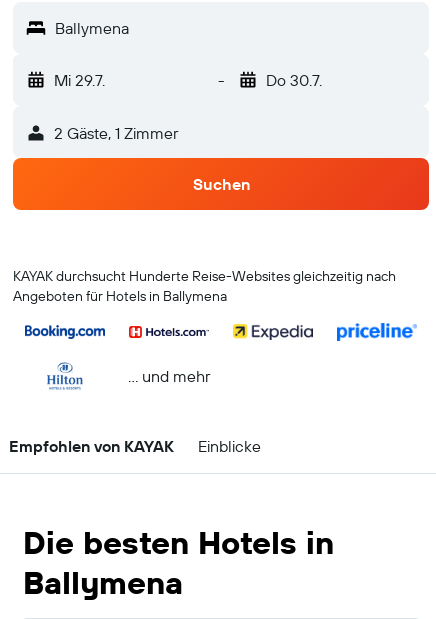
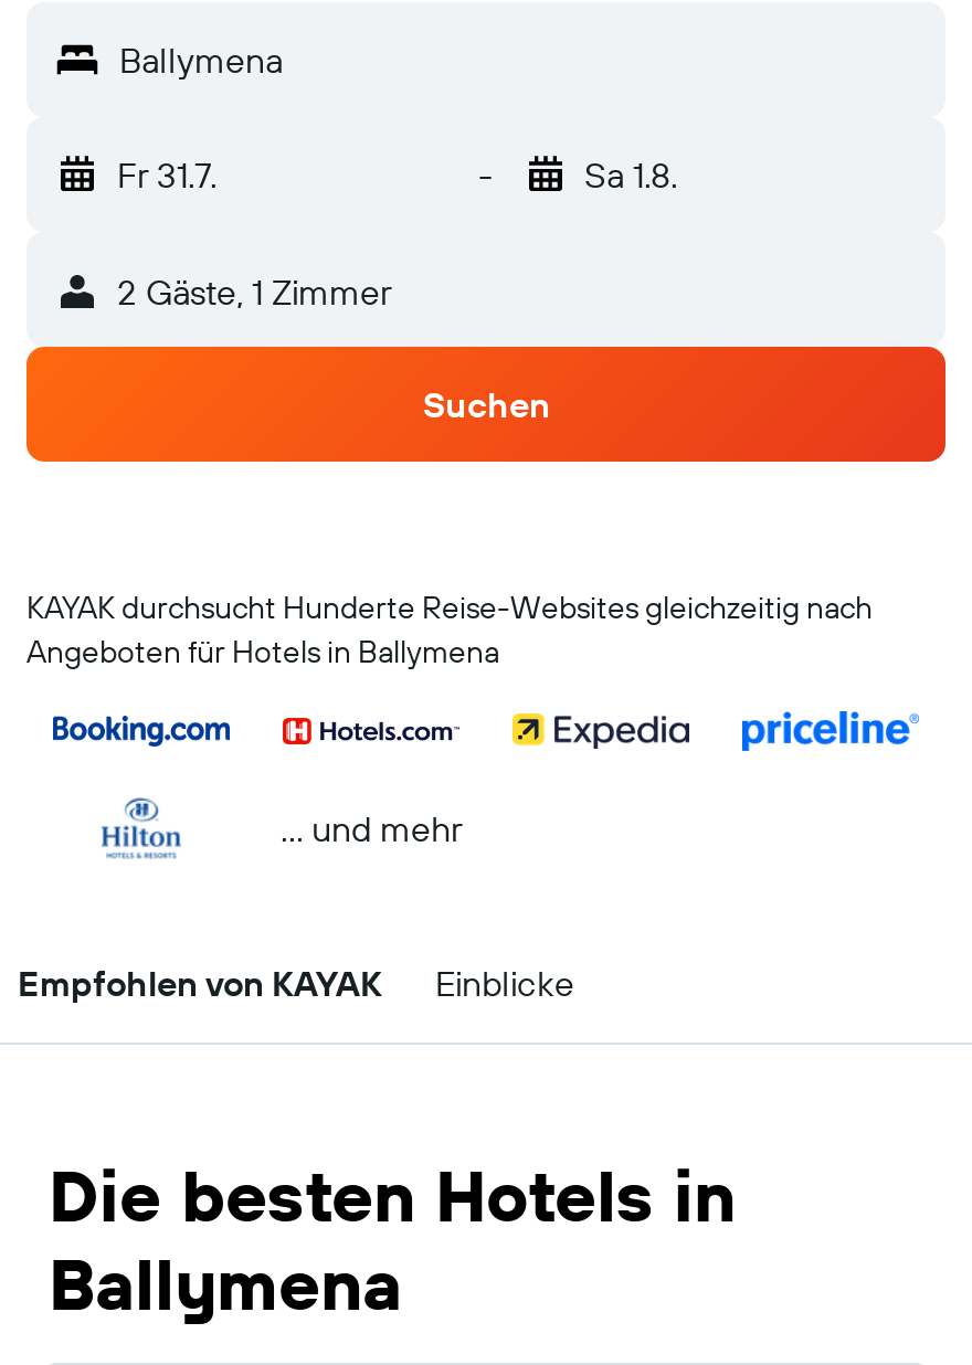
[54,70,105,90] Mi 29.7. -> [117,152,216,197] Fr 31.7.
[265,70,321,90] Do 30.7. -> [584,152,677,197] Sa 1.8.

